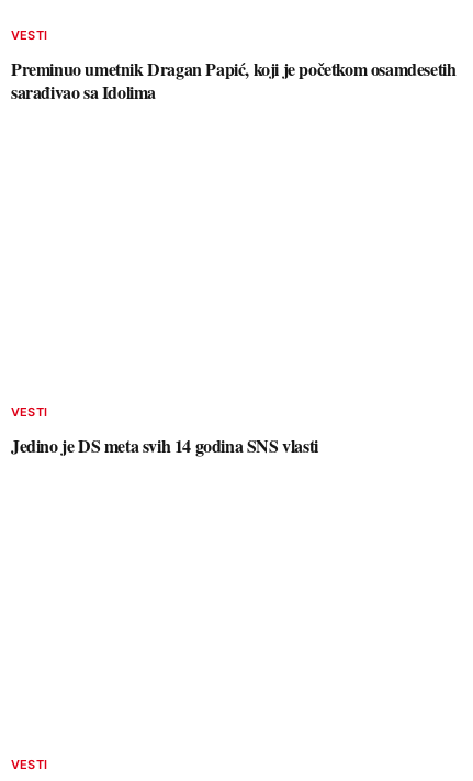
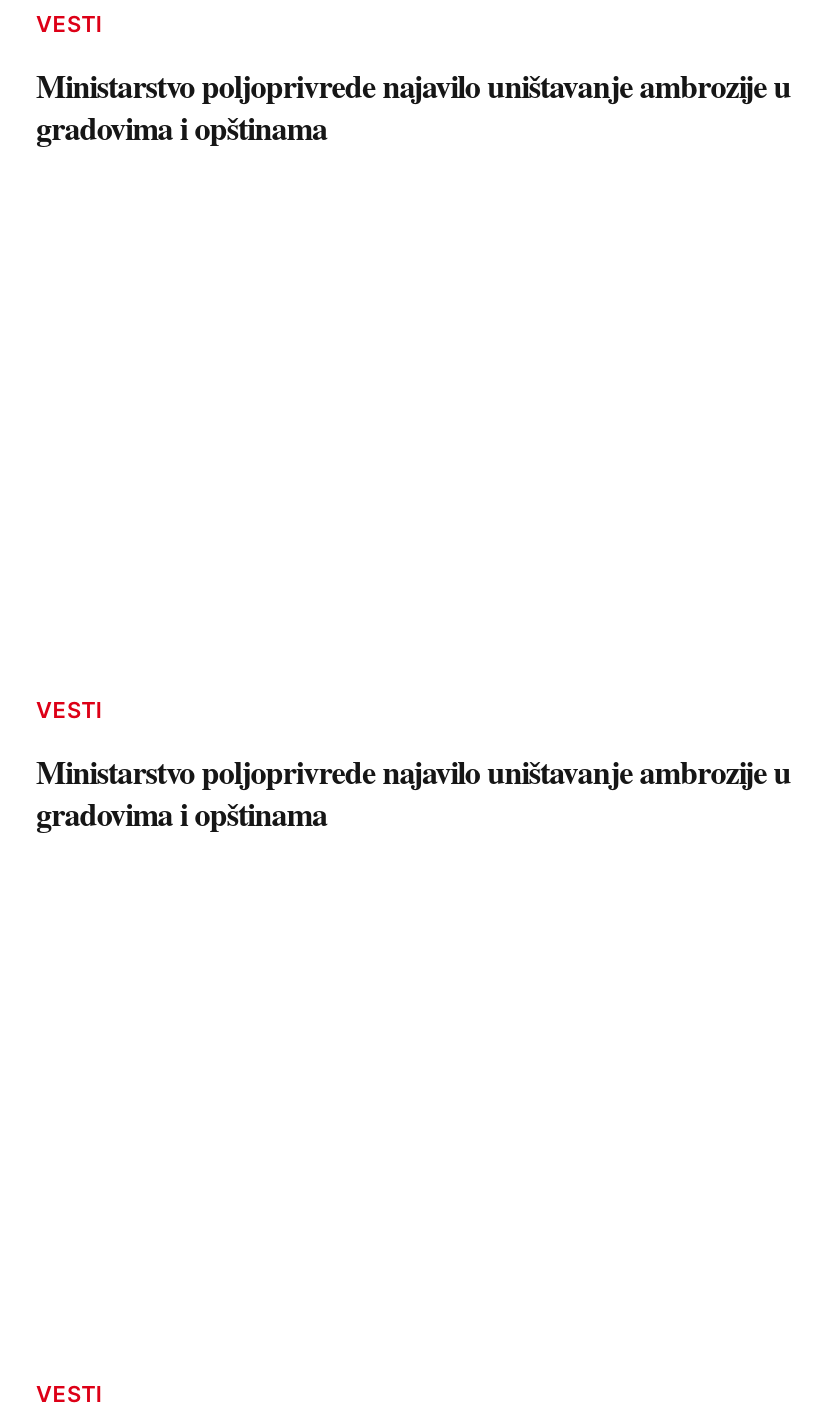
[11,56,456,104] Preminuo umetnik Dragan Papić, koji je početkom osamdesetih | sarađivao sa Idolima -> [36,62,791,150] Ministarstvo poljoprivrede najavilo uništavanje ambrozije u | gradovima i opštinama
[11,432,318,458] Jedino je DS meta svih 14 godina SNS vlasti -> [36,747,791,835] Ministarstvo poljoprivrede najavilo uništavanje ambrozije u | gradovima i opštinama

